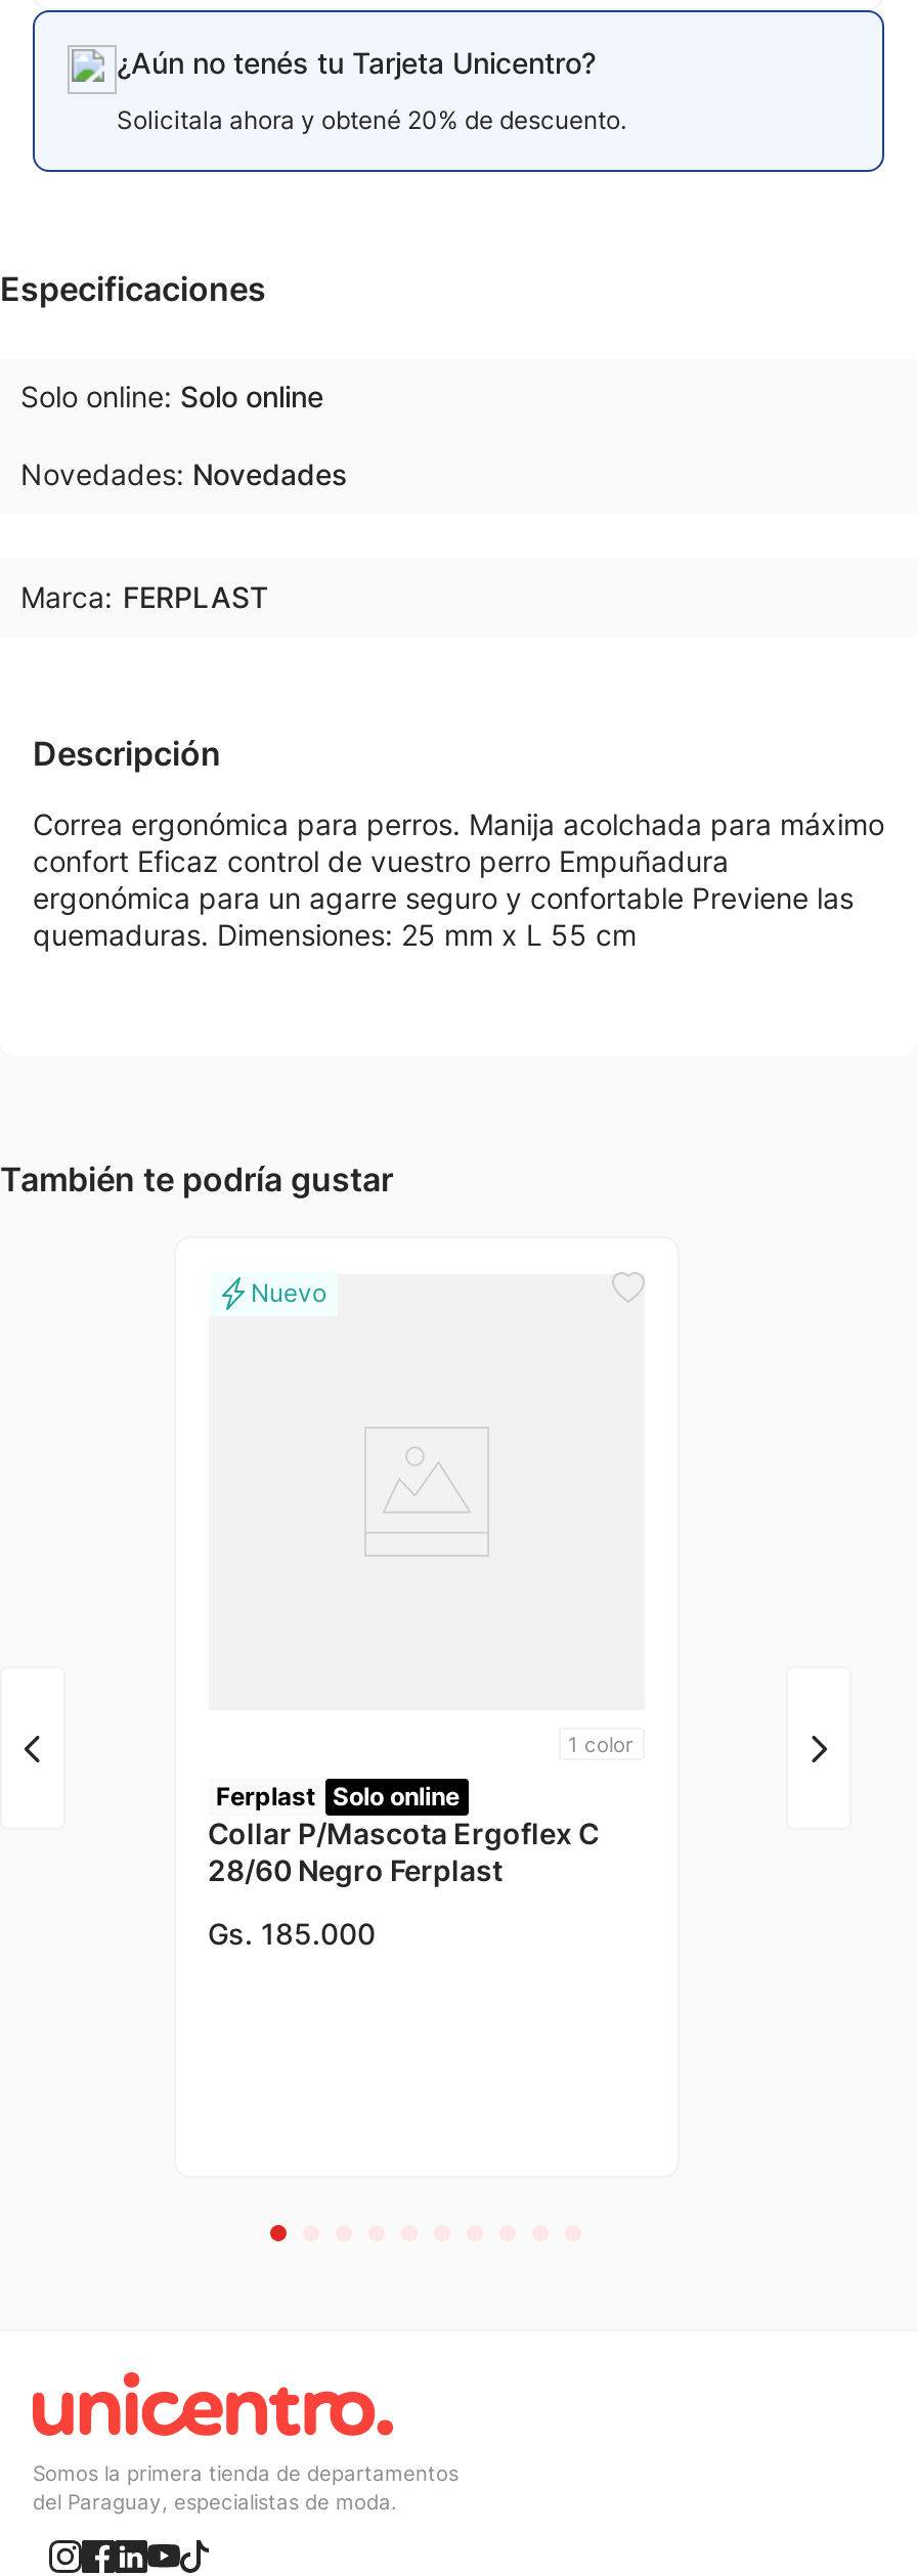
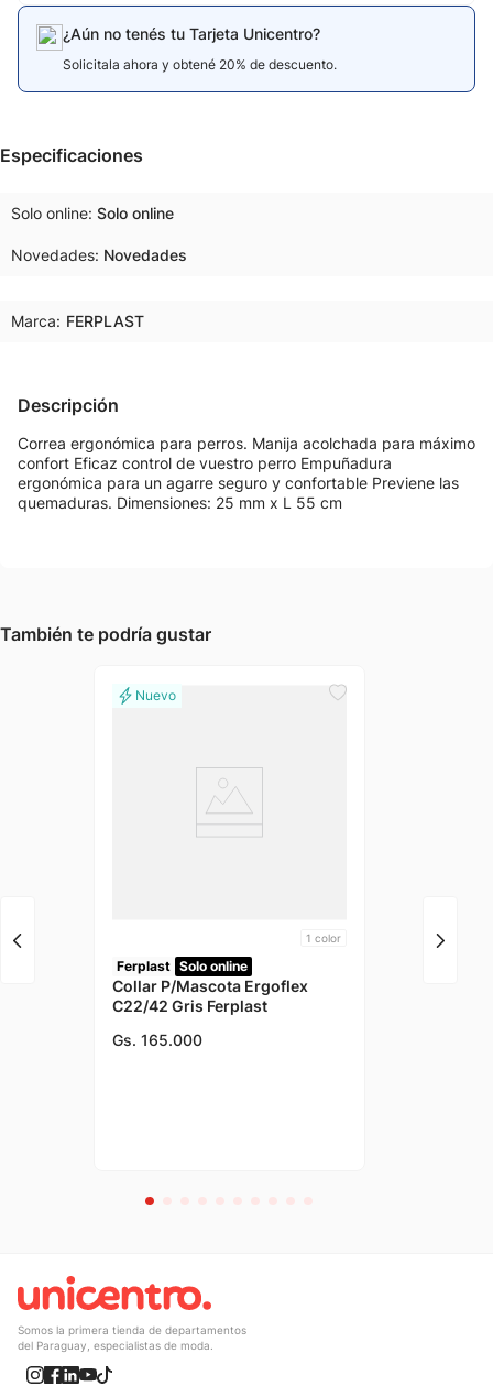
[208,1816,599,1887] Collar P/Mascota Ergoflex C | 28/60 Negro Ferplast -> [112,976,308,1015] Collar P/Mascota Ergoflex | C22/42 Gris Ferplast
[208,1916,376,1951] Gs. 185.000 -> [112,1030,202,1049] Gs. 165.000

